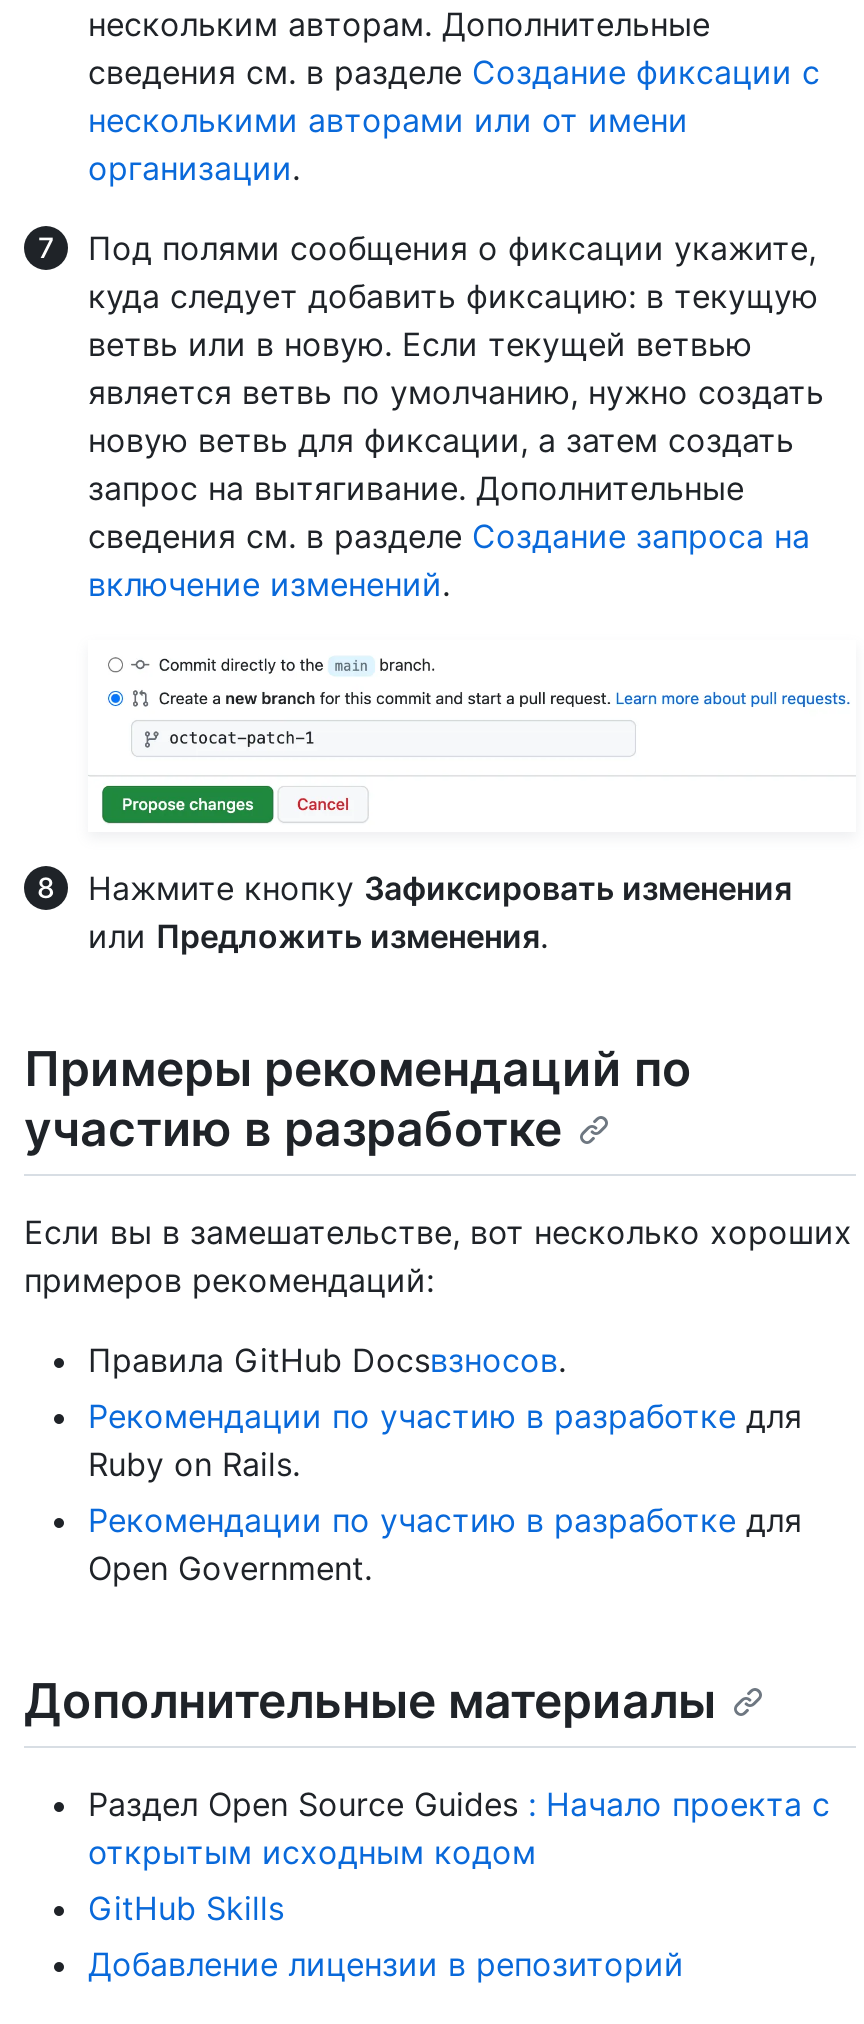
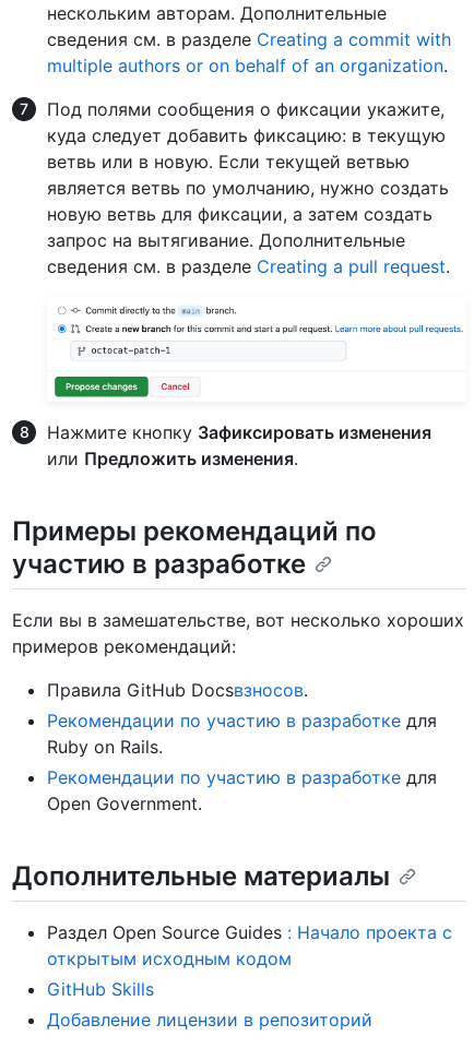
[88,53,820,189] сведения см. в разделе Создание фиксации с | несколькими авторами или от имени | организации. -> [47,29,451,77] сведения см. в разделе Creating a commit with | multiple authors or on behalf of an organization.
[88,517,810,605] сведения см. в разделе Создание запроса на | включение изменений. -> [47,256,450,278] сведения см. в разделе Creating a pull request.

